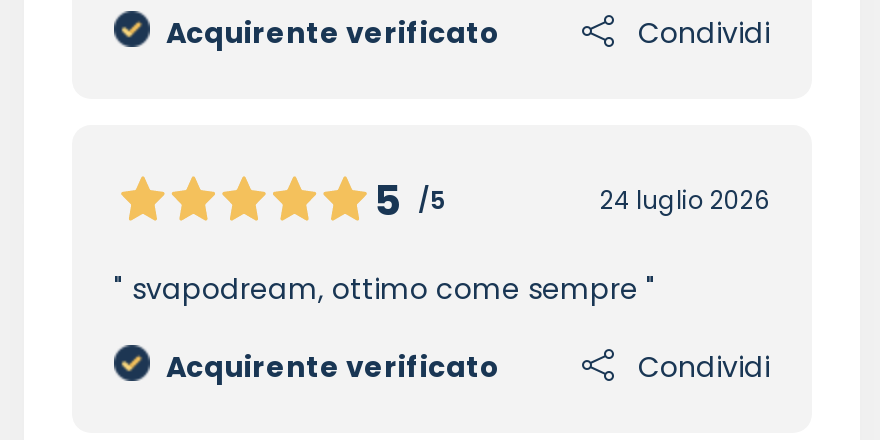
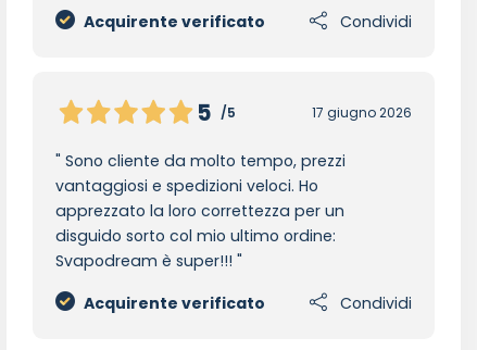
[600,183,770,217] 24 luglio 2026 -> [312,103,412,122] 17 giugno 2026
[124,269,646,309] svapodream, ottimo come sempre -> [55,150,346,272] Sono cliente da molto tempo, prezzi | vantaggiosi e spedizioni veloci. Ho | apprezzato la loro correttezza per un | disguido sorto col mio ultimo ordine: | Svapodream è super!!!

